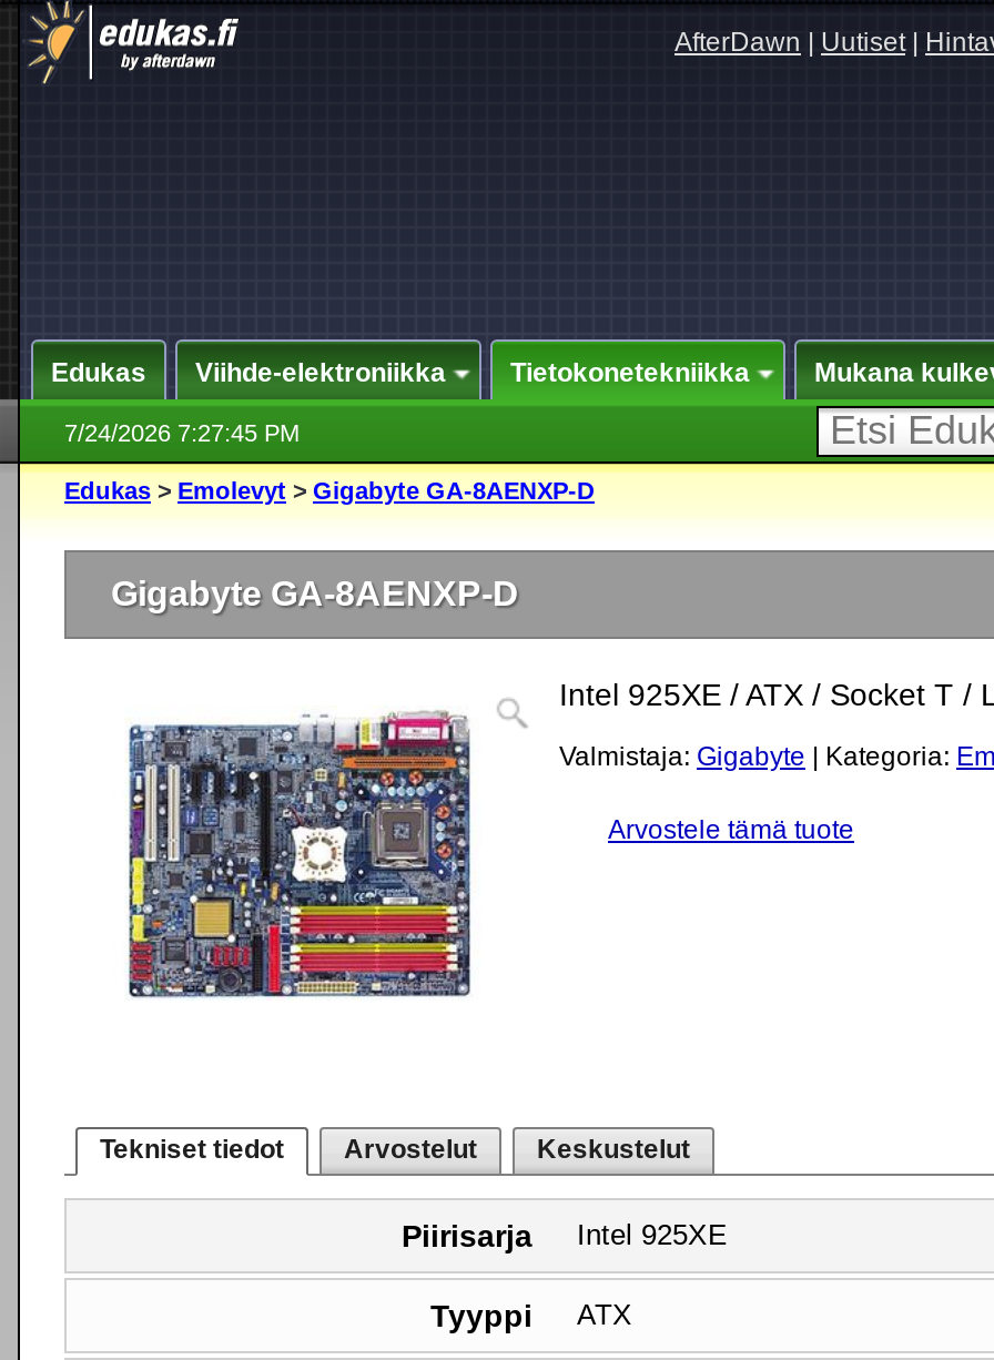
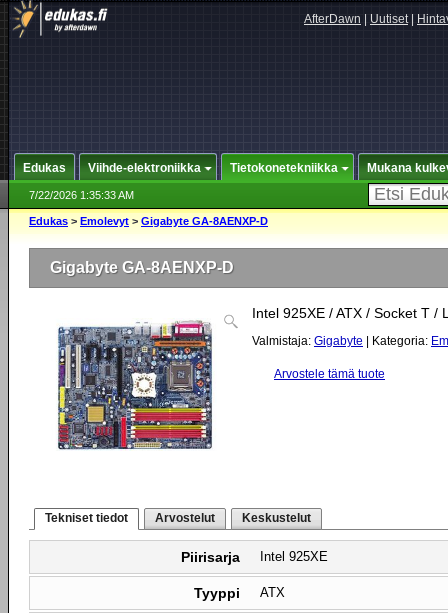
[64,419,300,446] 7/24/2026 7:27:45 PM -> [29,189,134,201] 7/22/2026 1:35:33 AM

